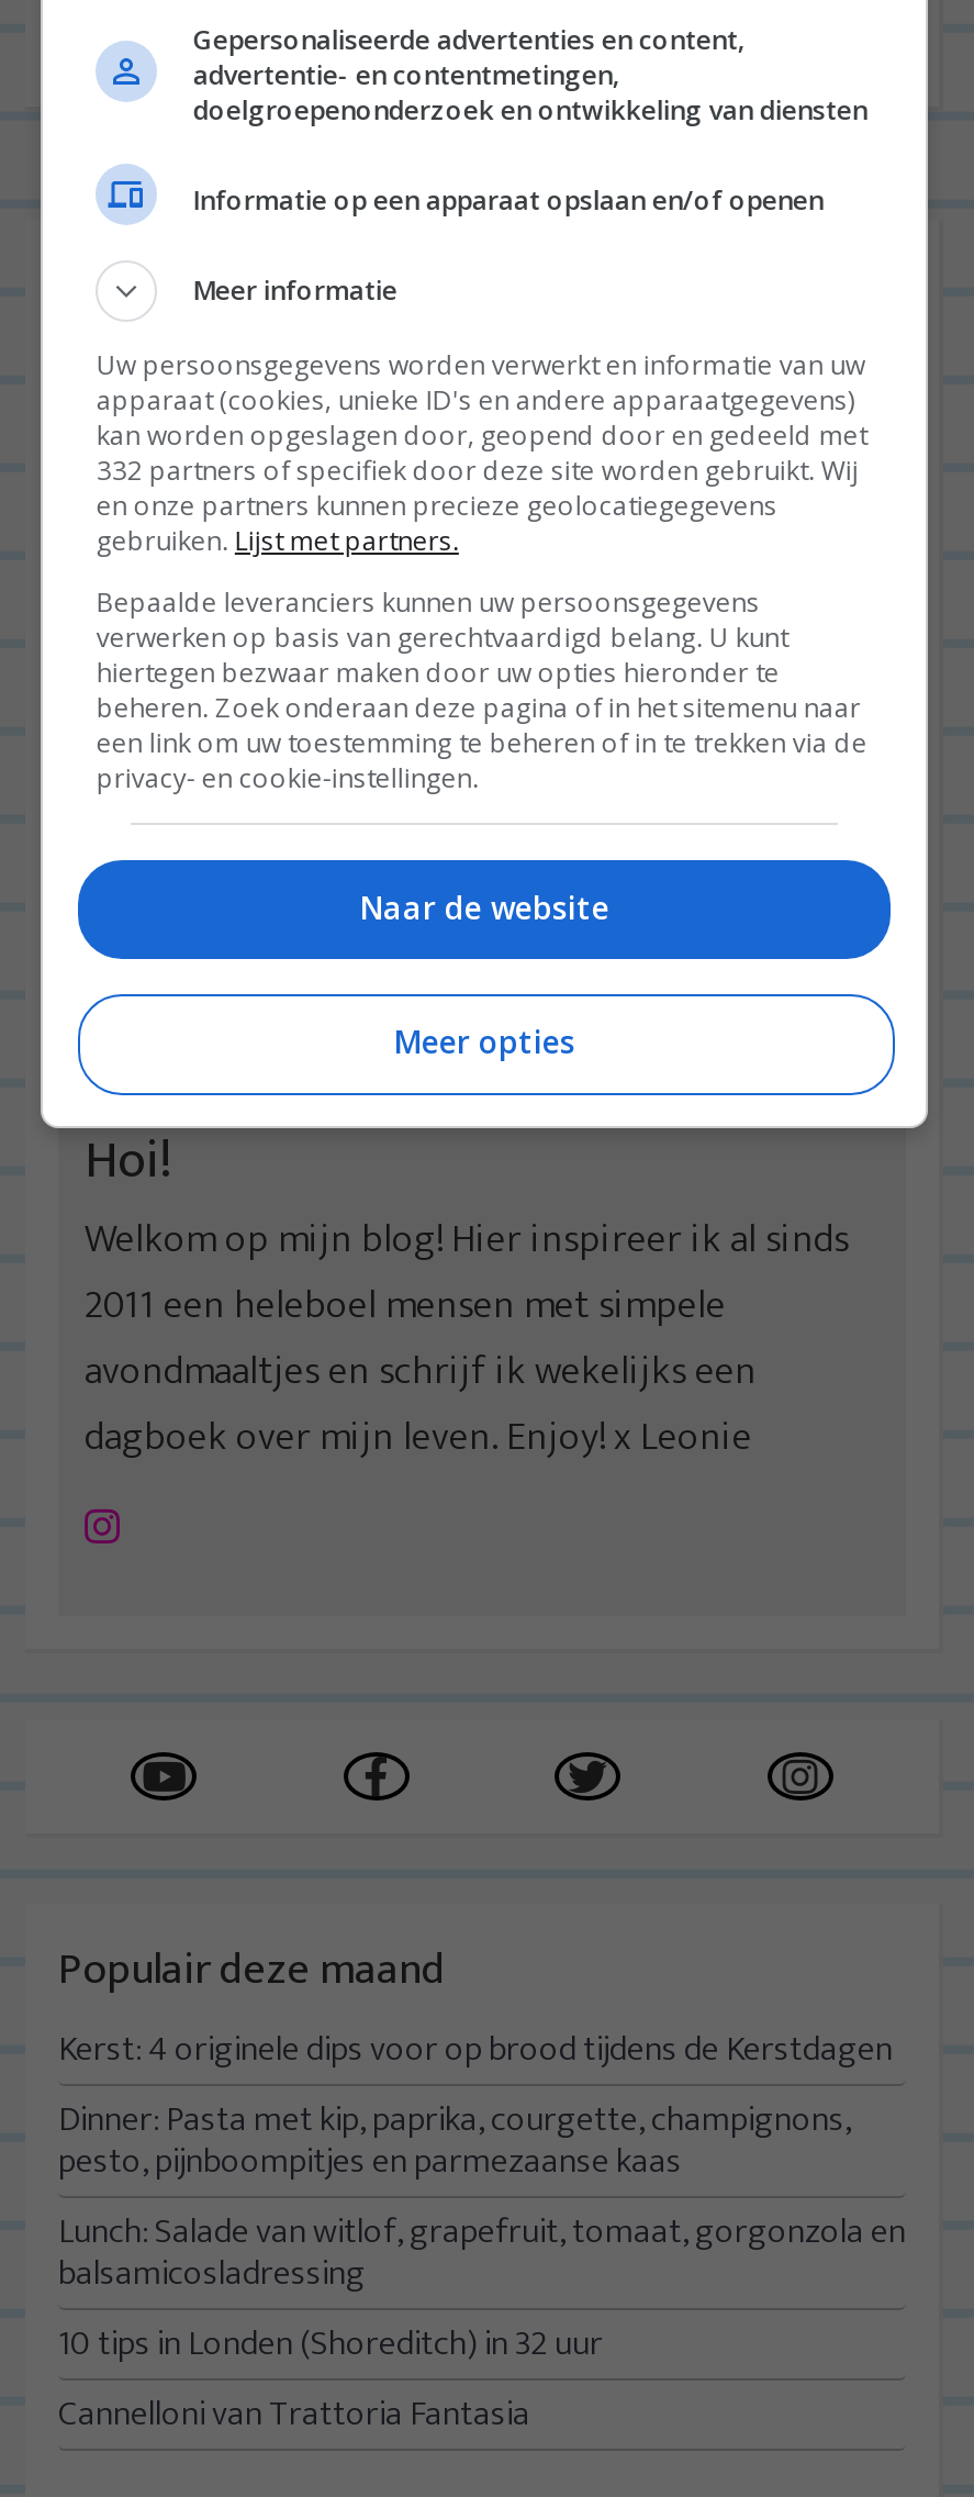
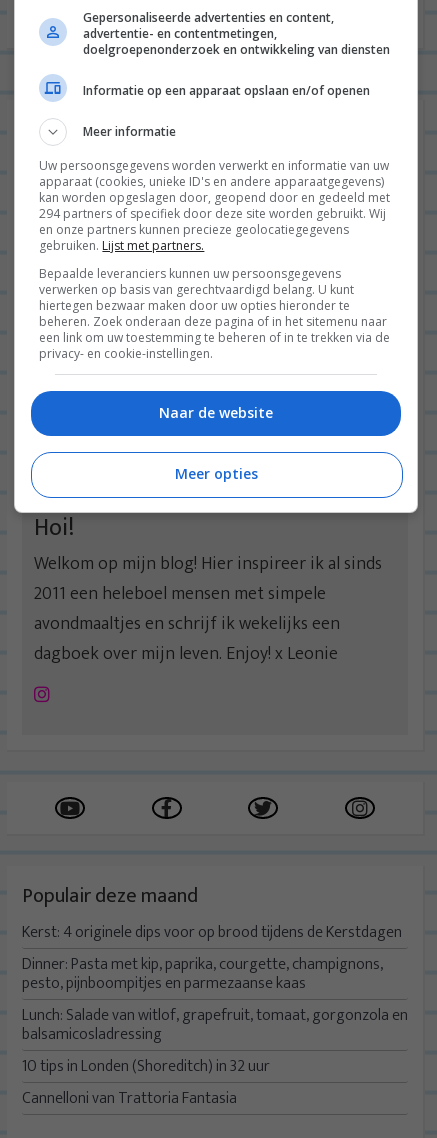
[96,452,858,489] 332 partners of specifiek door deze site worden gebruikt. Wij -> [39,205,386,222] 294 partners of specifiek door deze site worden gebruikt. Wij

